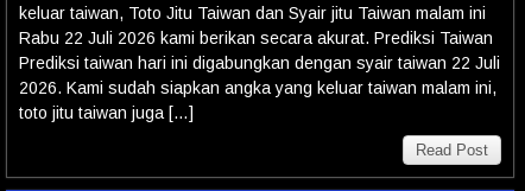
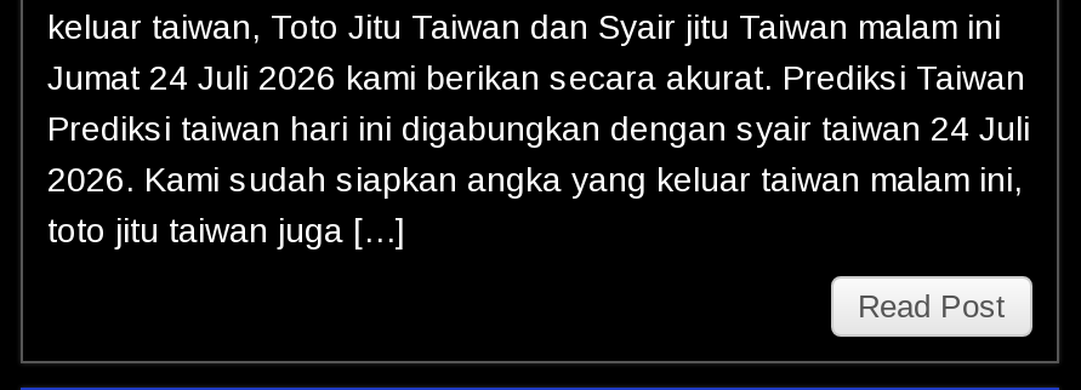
[19,28,493,47] Rabu 22 Juli 2026 kami berikan secara akurat. Prediksi Taiwan -> [47,58,1025,97] Jumat 24 Juli 2026 kami berikan secara akurat. Prediksi Taiwan
[19,53,500,72] Prediksi taiwan hari ini digabungkan dengan syair taiwan 22 Juli -> [47,109,1030,148] Prediksi taiwan hari ini digabungkan dengan syair taiwan 24 Juli

